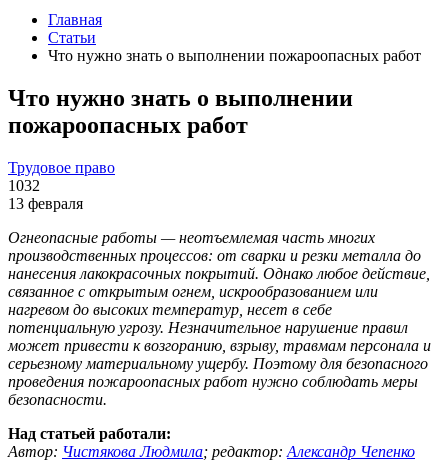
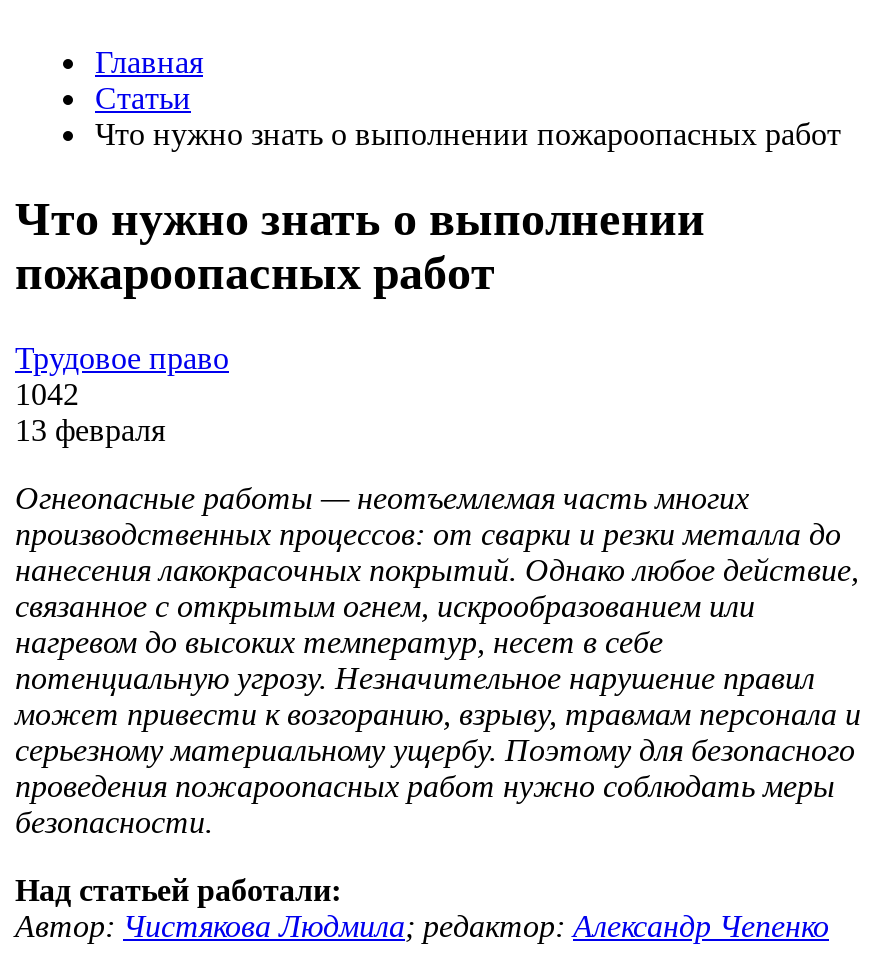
[8,177,40,194] 1032 -> [15,377,79,411] 1042

